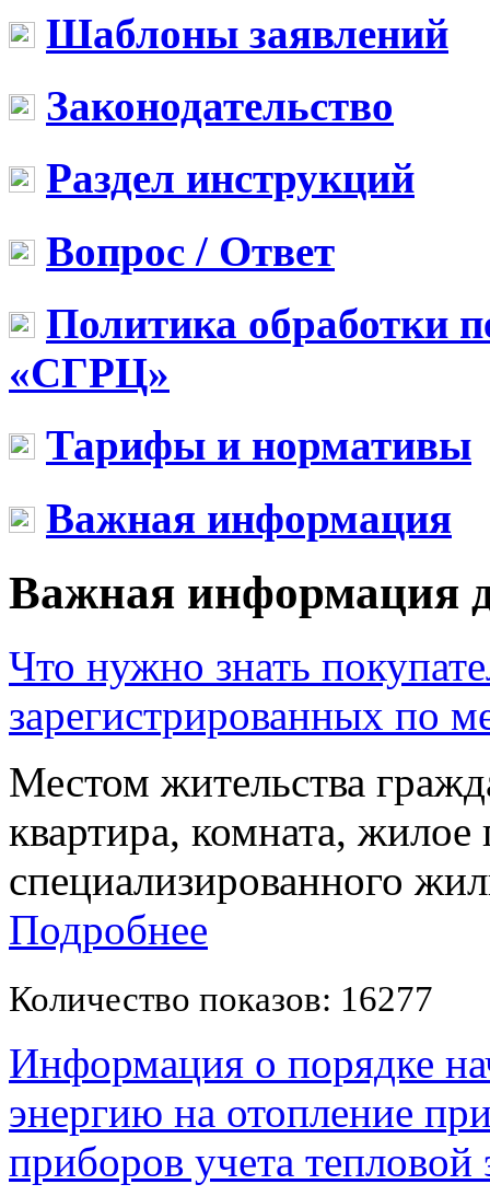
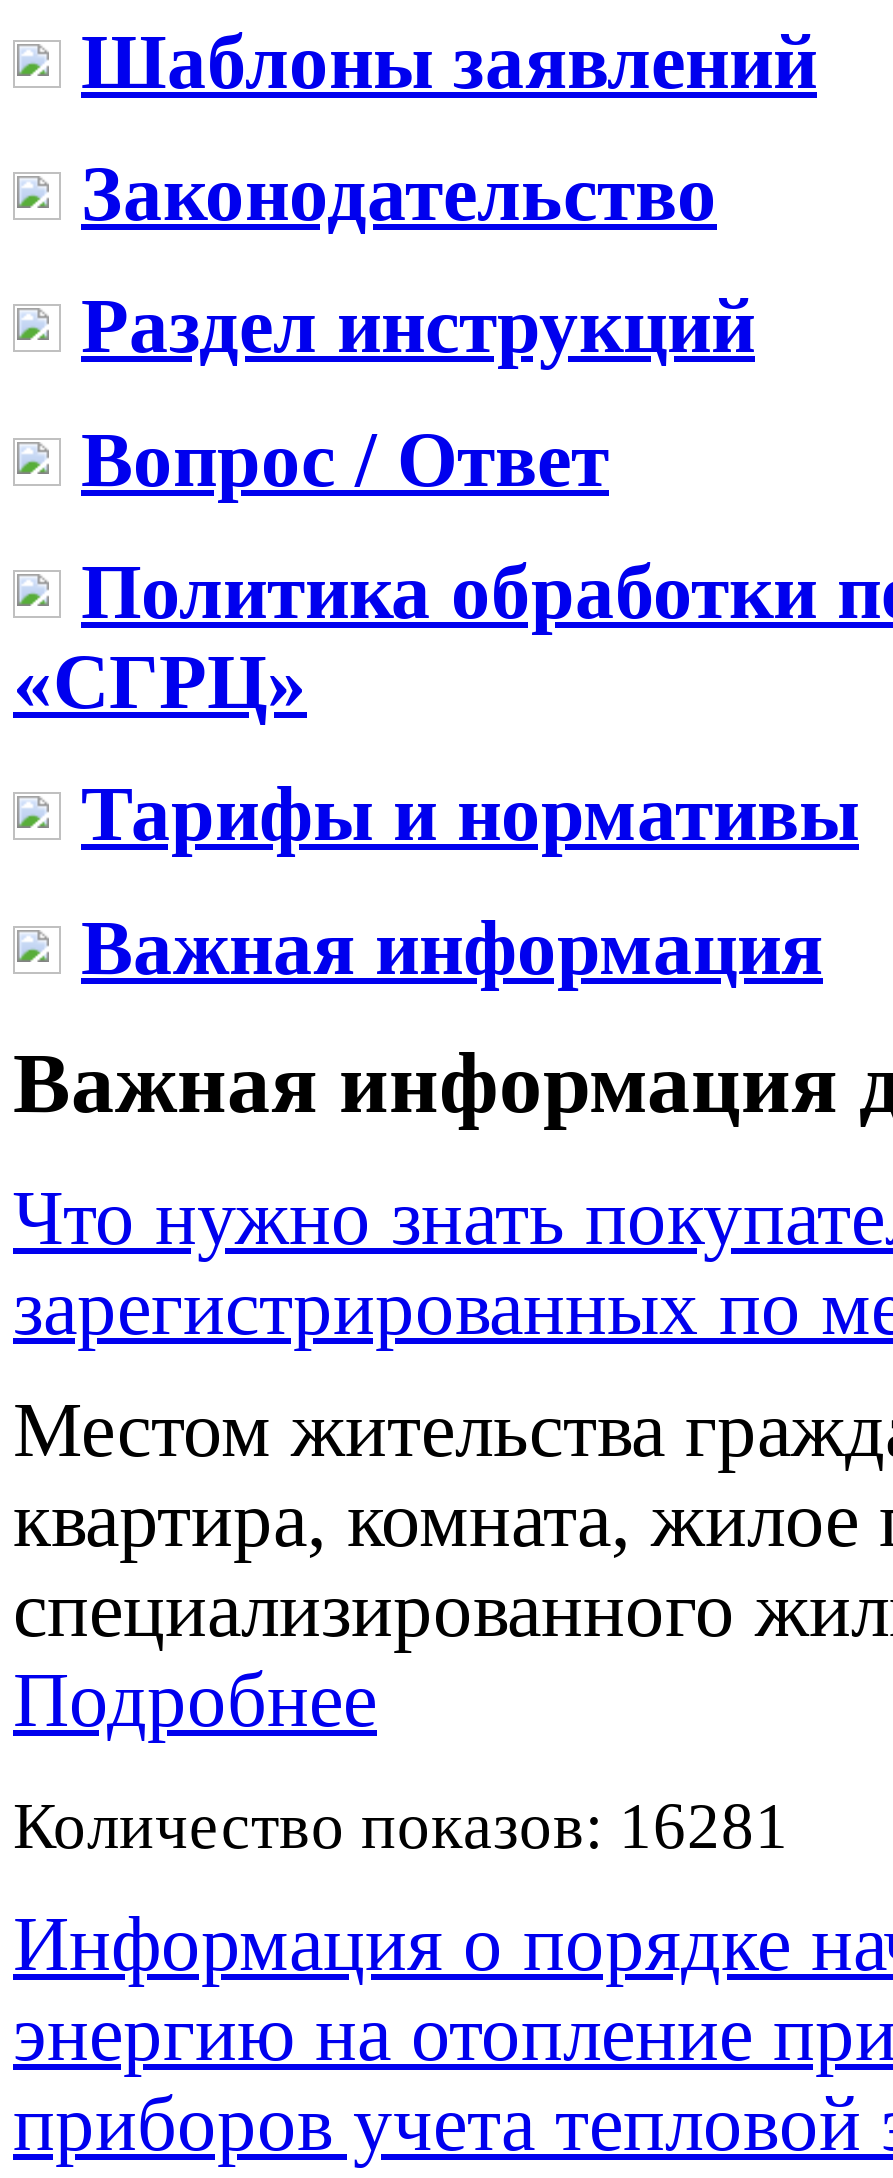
[9,979,433,1018] Количество показов: 16277 -> [13,1789,789,1861] Количество показов: 16281

